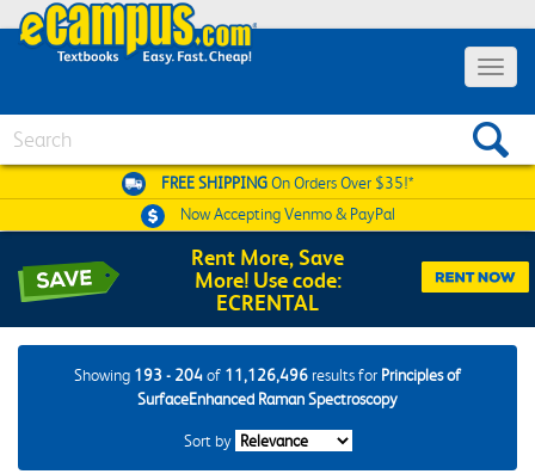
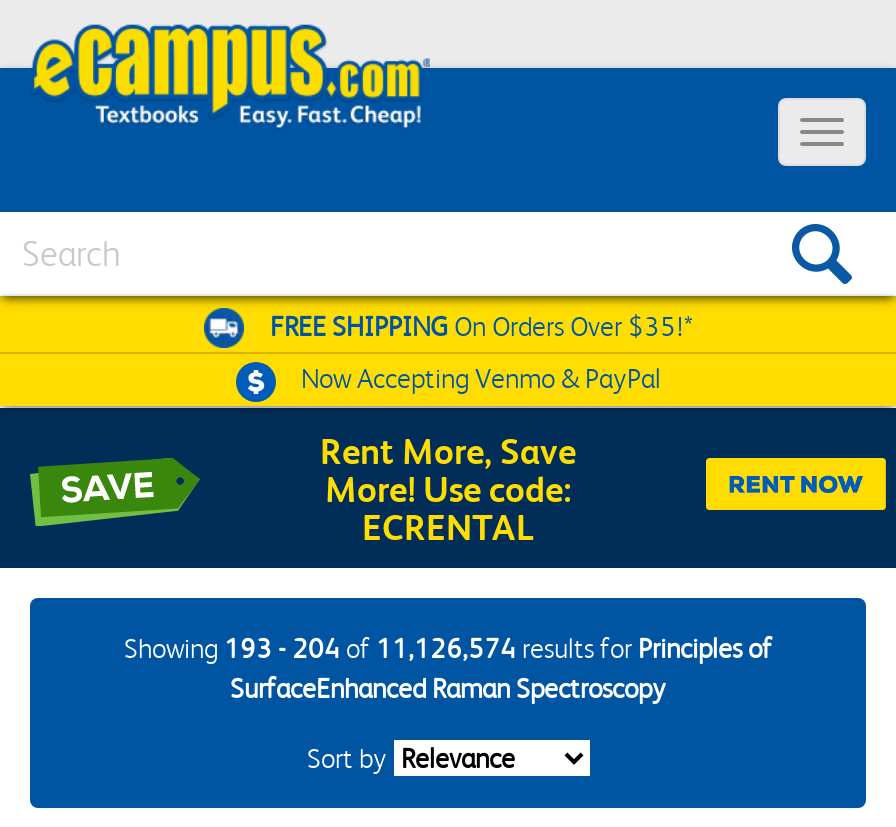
[74,365,461,384] Showing 193 - 204 of 11,126,496 results for Principles of -> [124,632,772,664] Showing 193 - 204 of 11,126,574 results for Principles of

